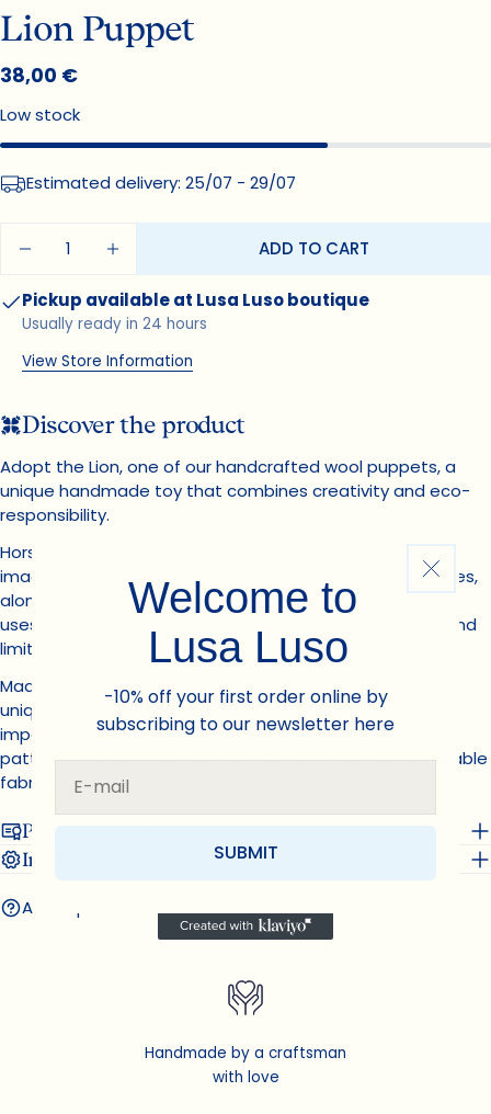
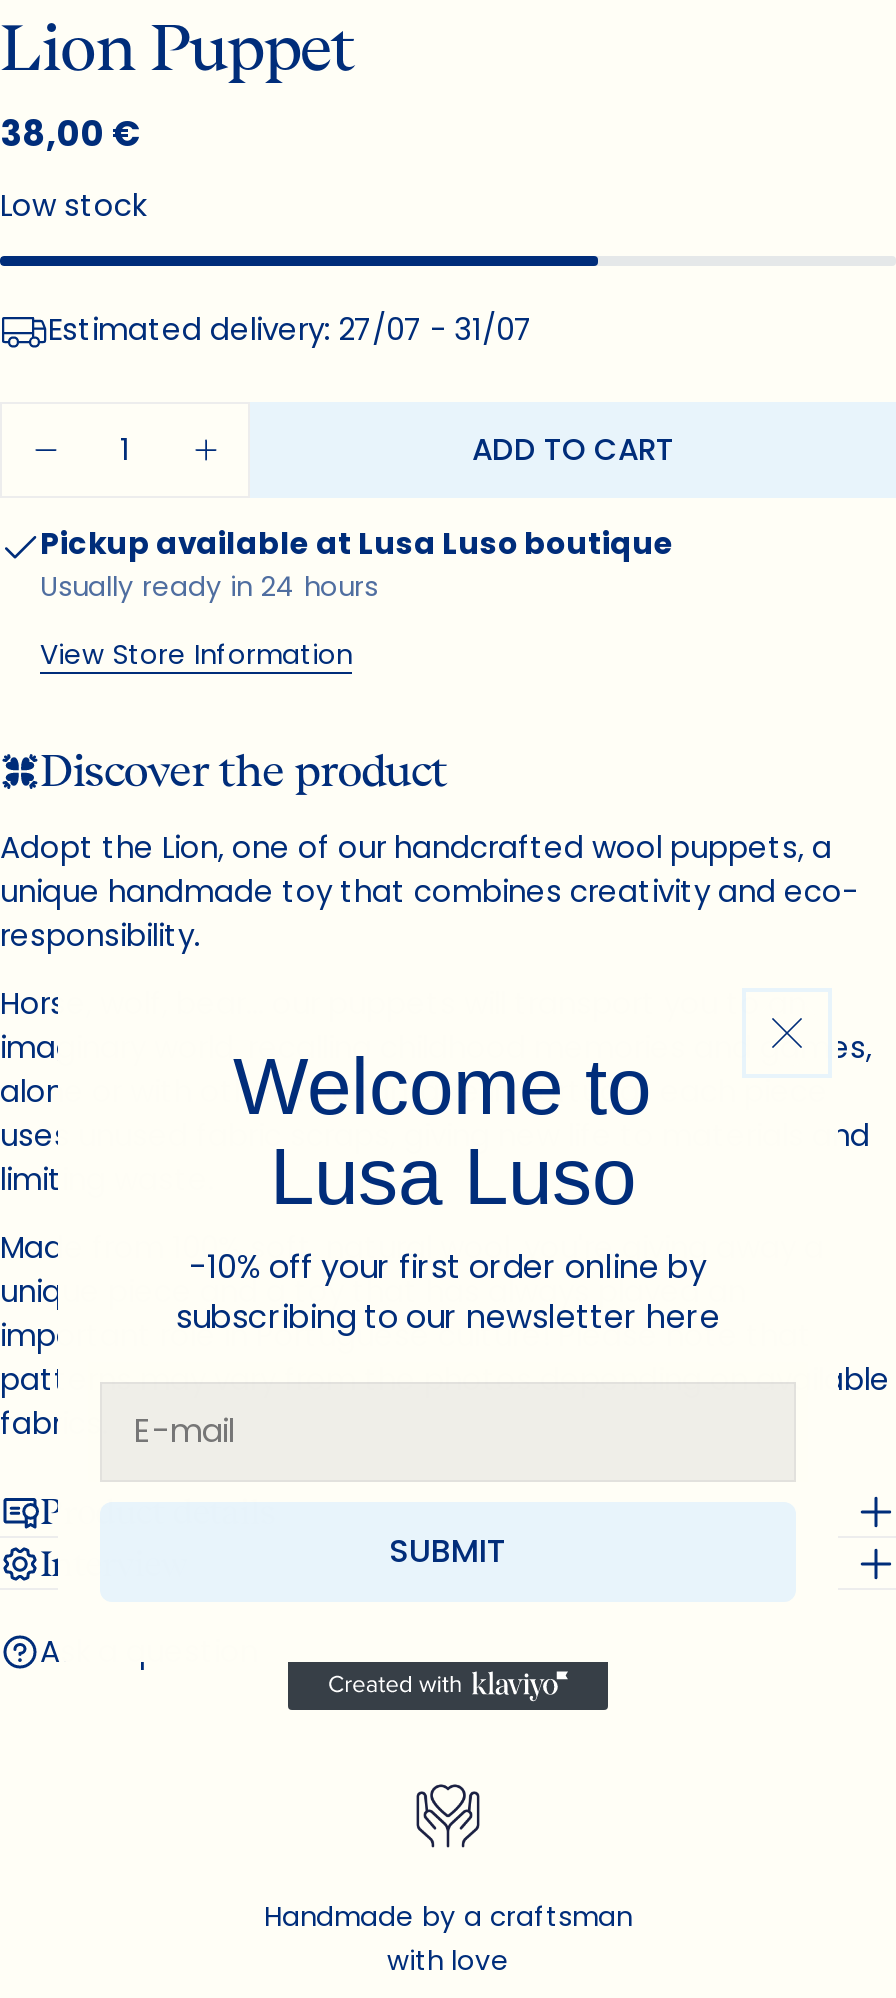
[26,171,296,195] Estimated delivery: 25/07 - 29/07 -> [48,309,532,351] Estimated delivery: 27/07 - 31/07

